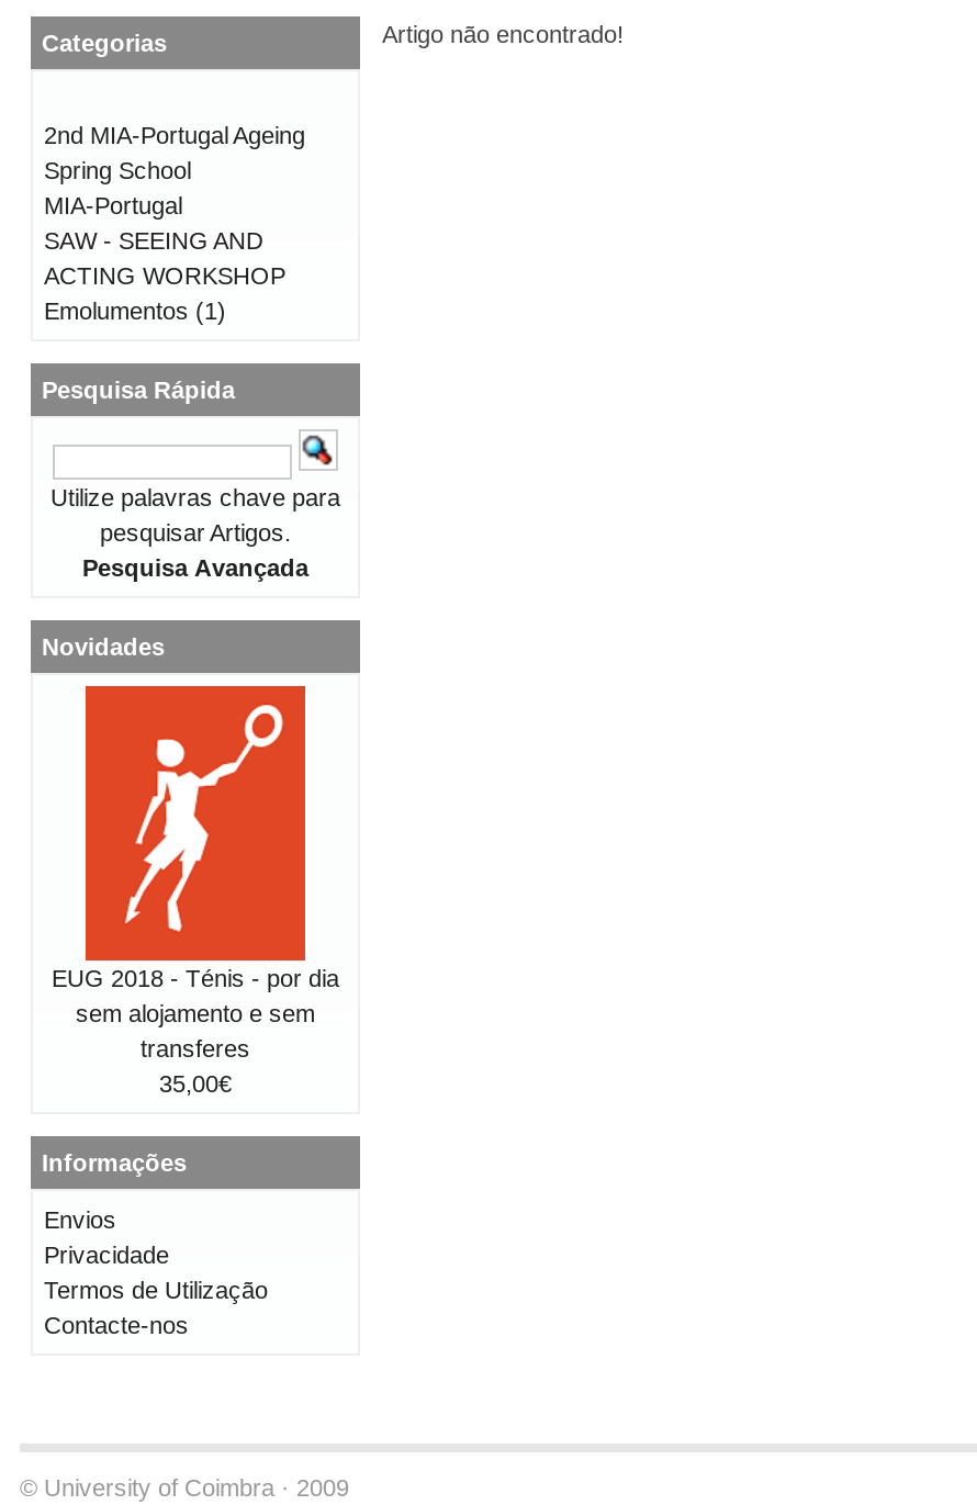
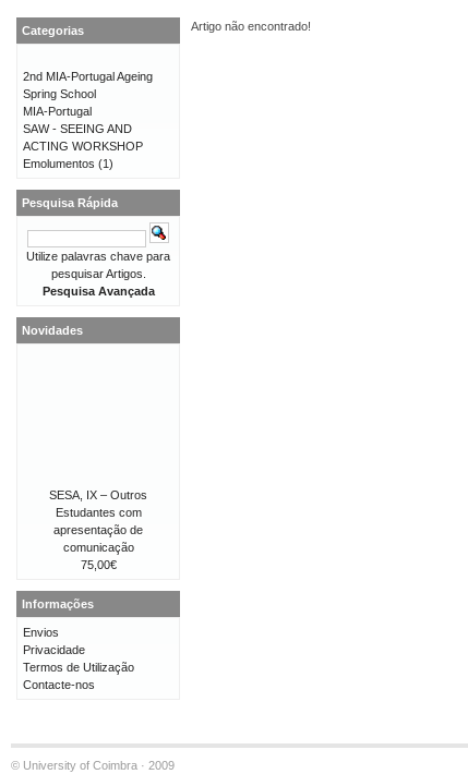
[83,684,307,914] [image] -> none
[52,965,339,1097] EUG 2018 - Ténis - por dia | sem alojamento e sem | transferes | 35,00€ -> [49,488,147,571] SESA, IX – Outros | Estudantes com | apresentação de | comunicação | 75,00€

